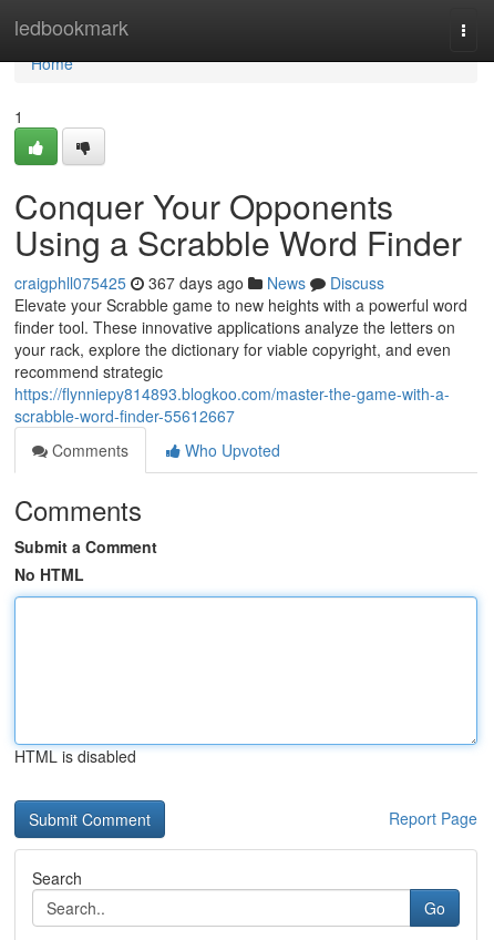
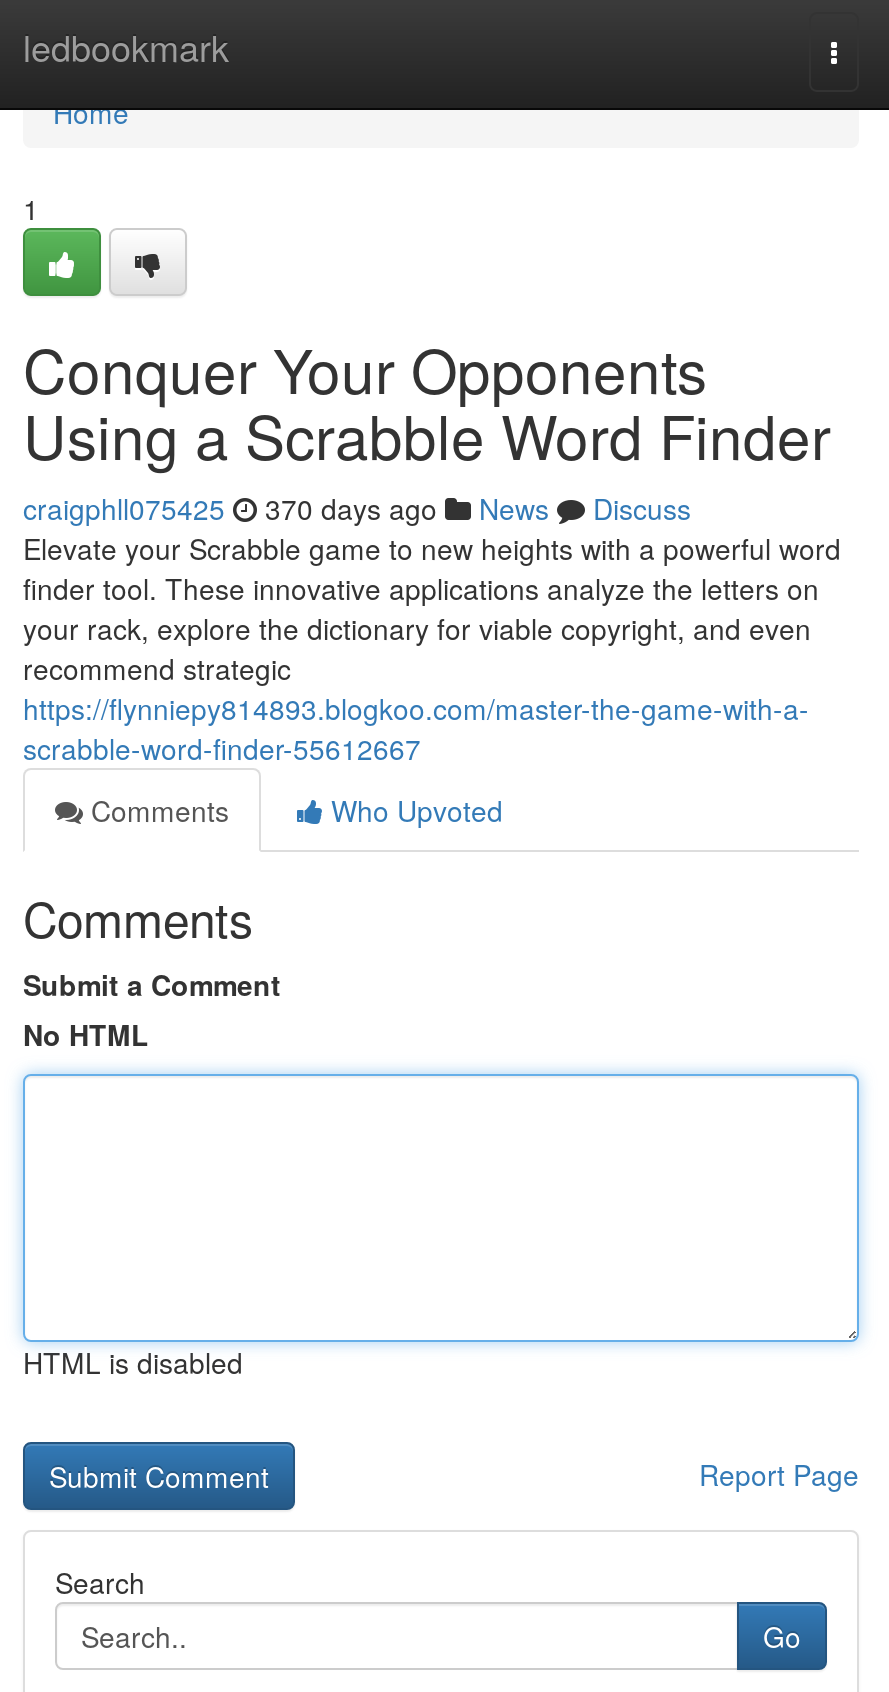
[14,272,384,294] craigphll075425 367 days ago News Discuss -> [23,488,691,528] craigphll075425 370 days ago News Discuss

